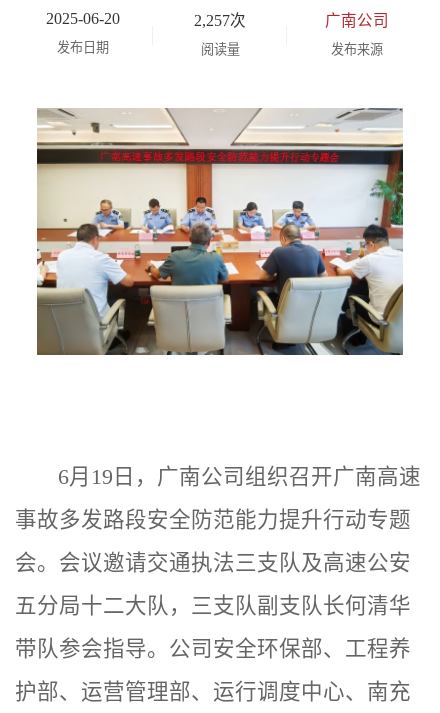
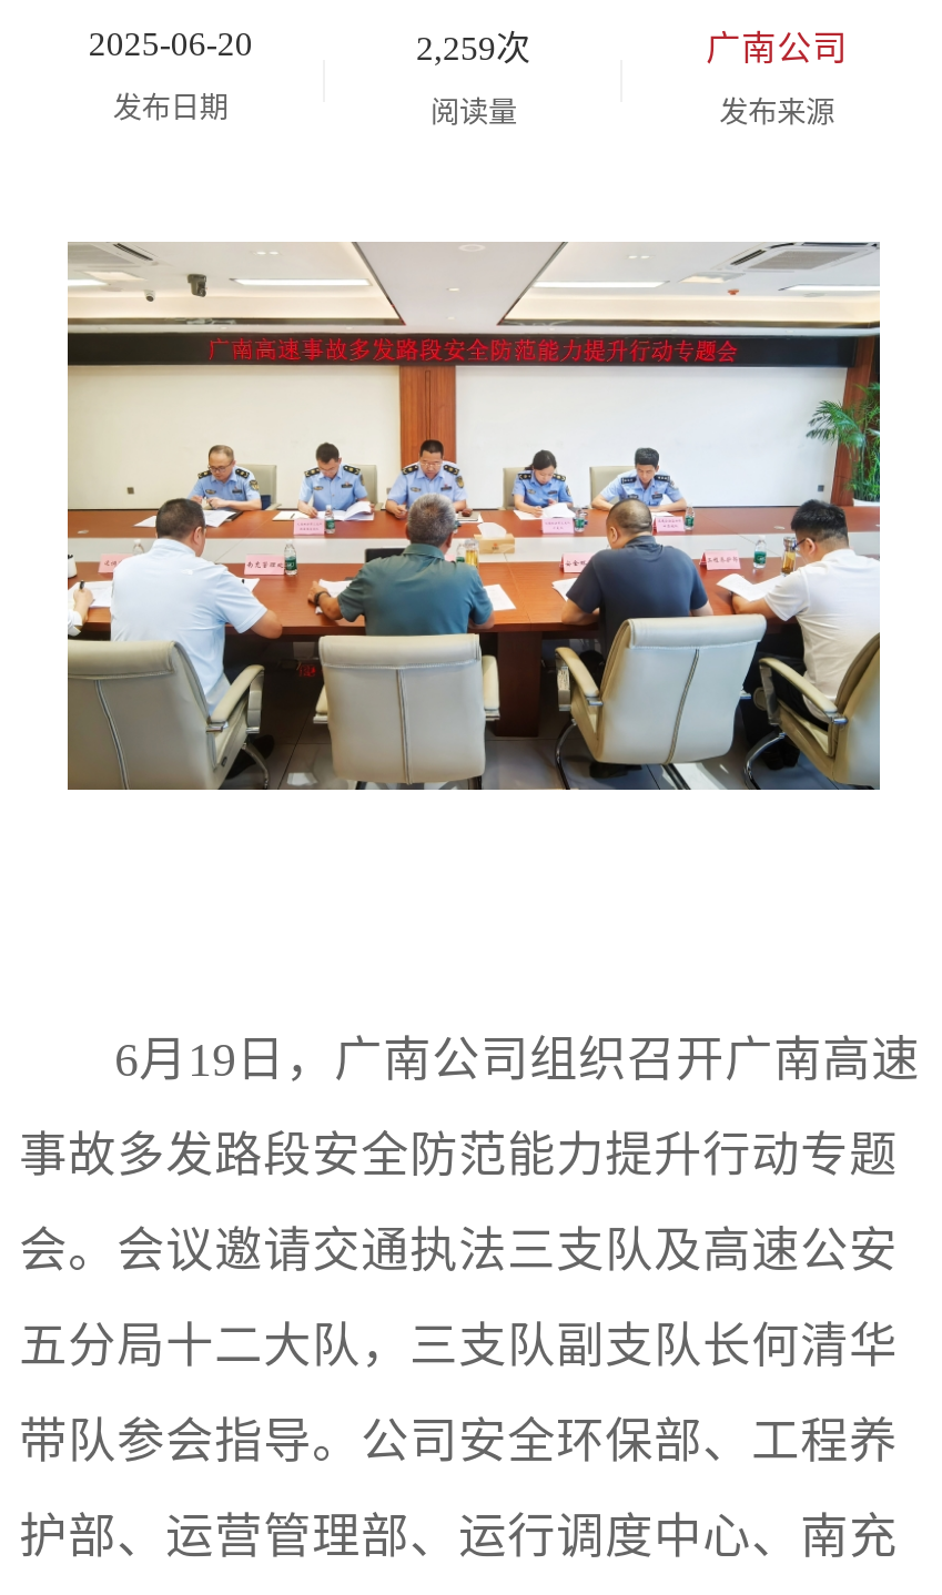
[194,12,246,29] 2,257次 -> [416,28,531,66] 2,259次

